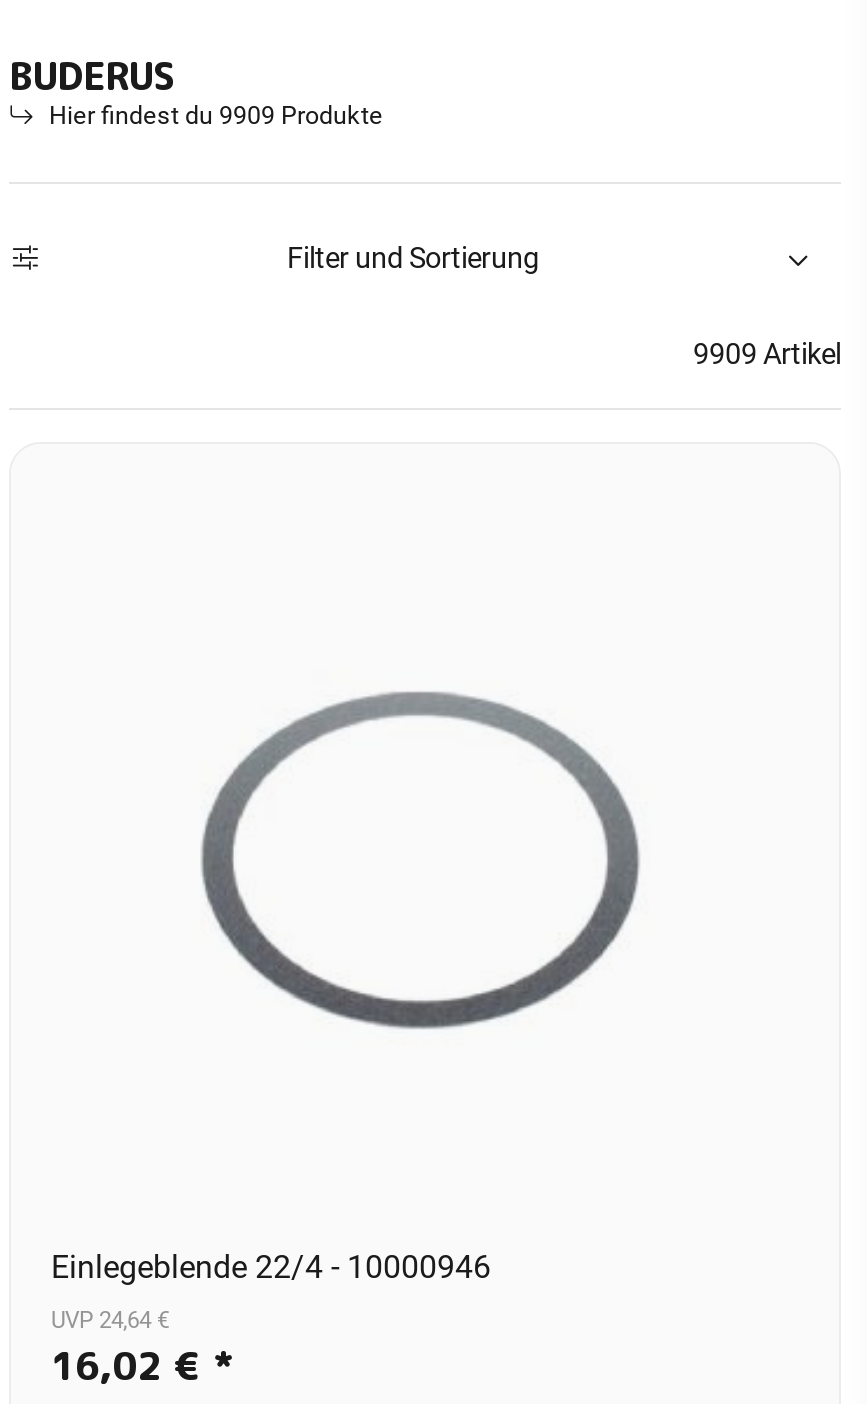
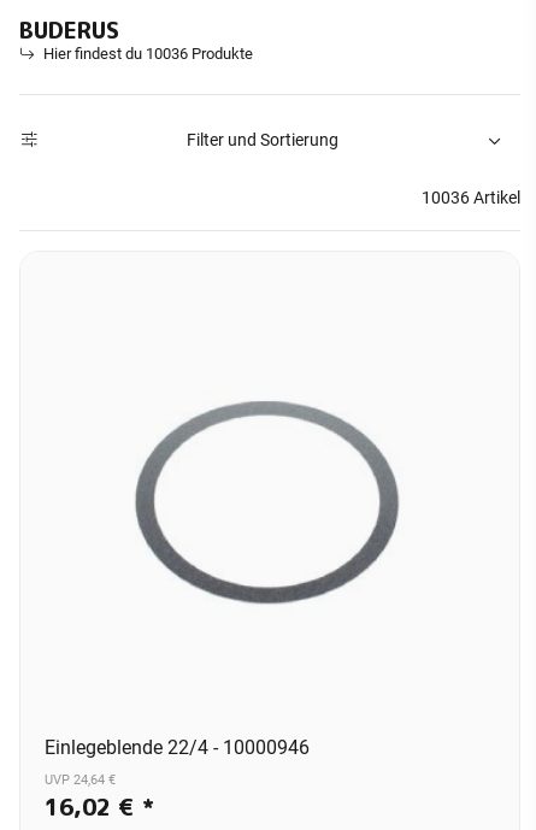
[49,100,383,130] Hier findest du 9909 Produkte -> [43,45,253,63] Hier findest du 10036 Produkte
[693,338,841,372] 9909 Artikel -> [422,188,520,208] 10036 Artikel

